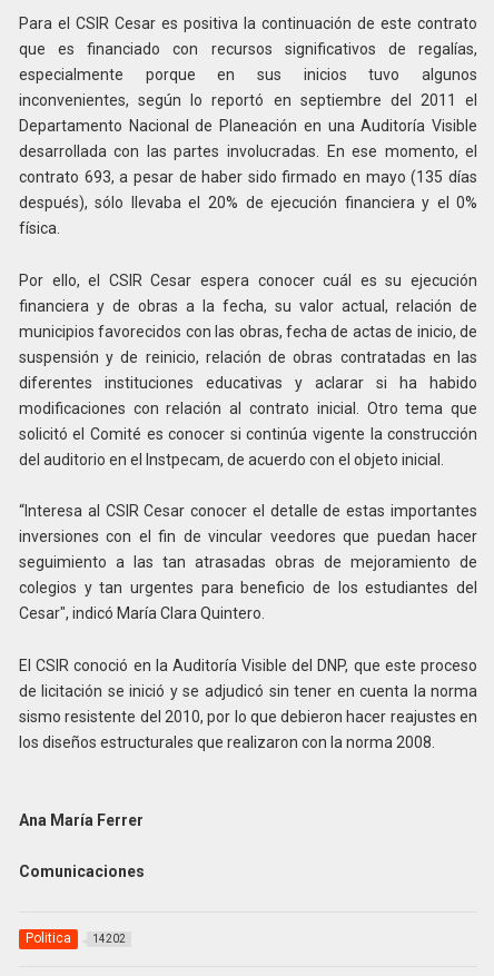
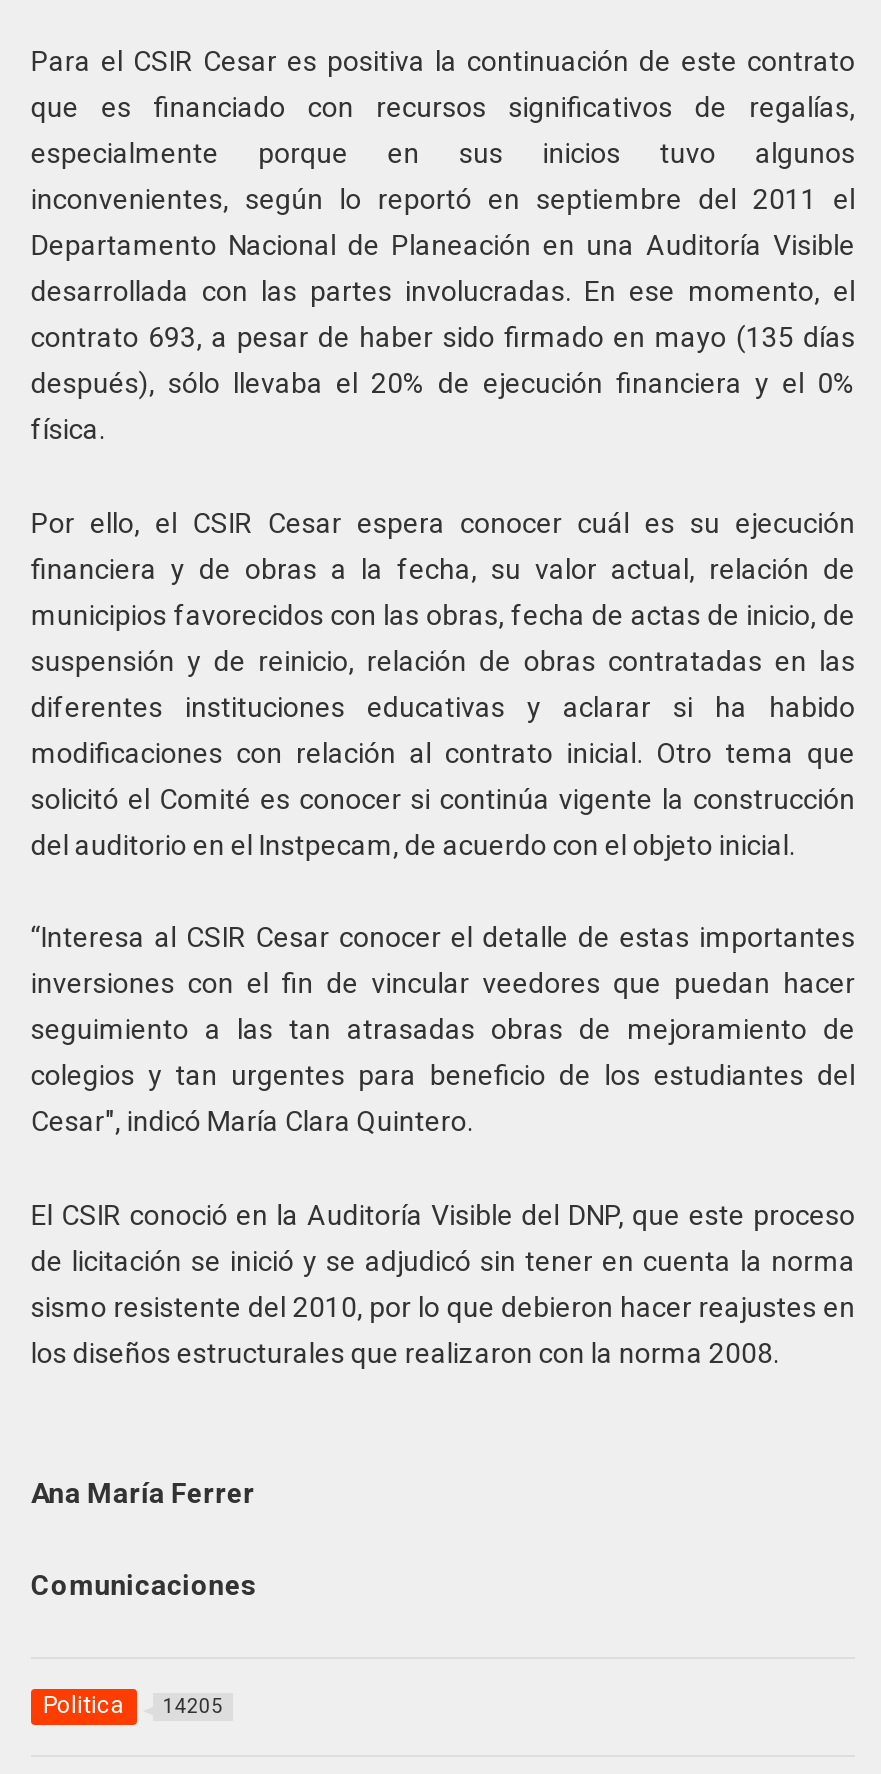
[25,930,126,946] Politica 14202 -> [43,1691,223,1719] Politica 14205

